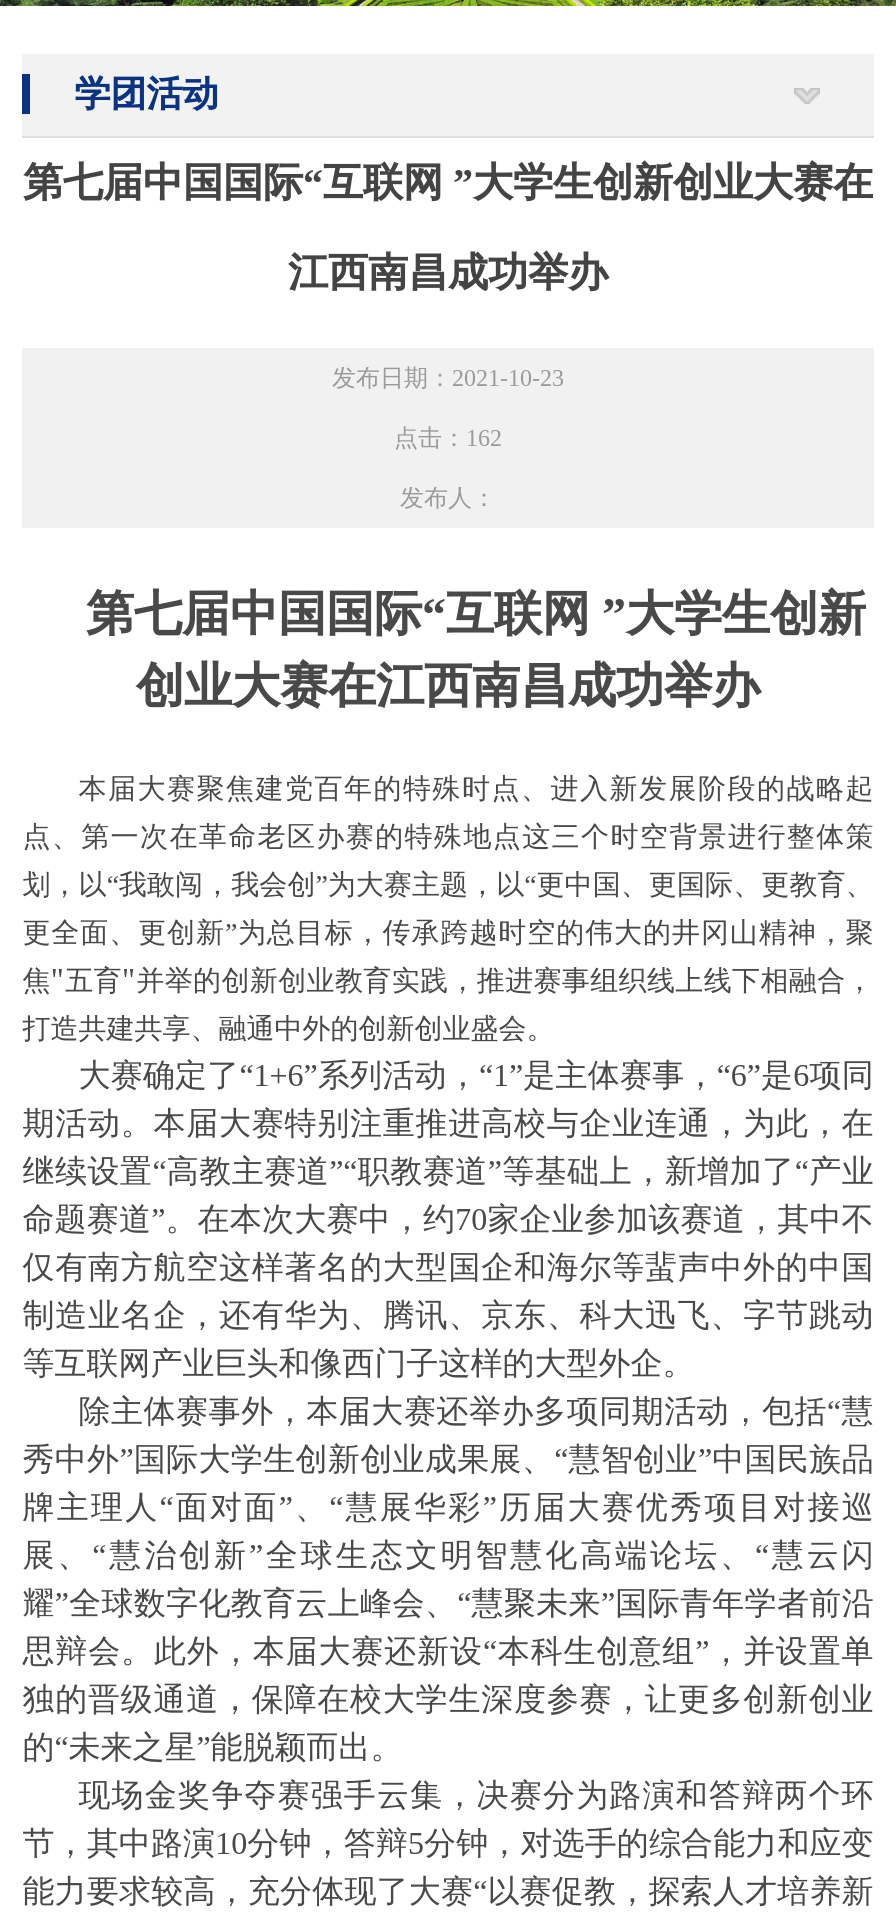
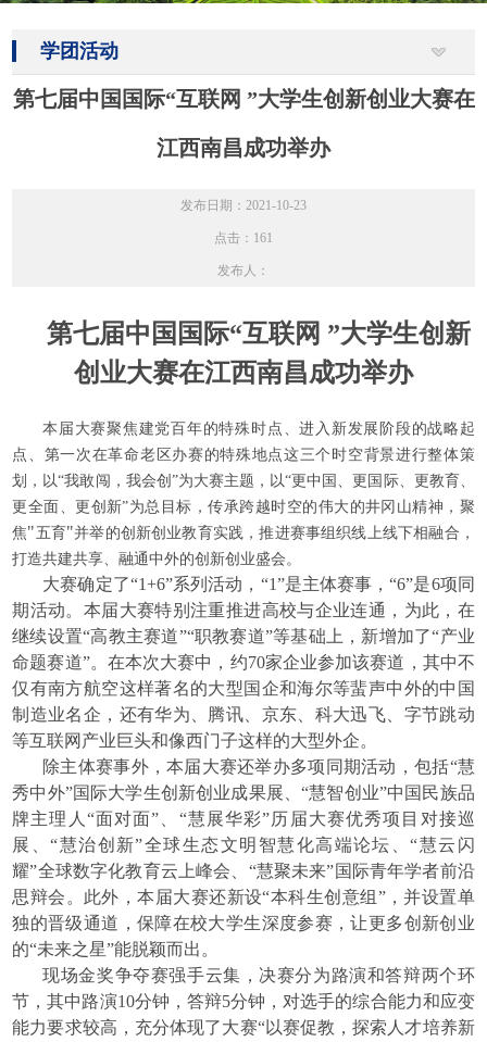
[394,423,502,451] 点击：162 -> [214,230,273,245] 点击：161

